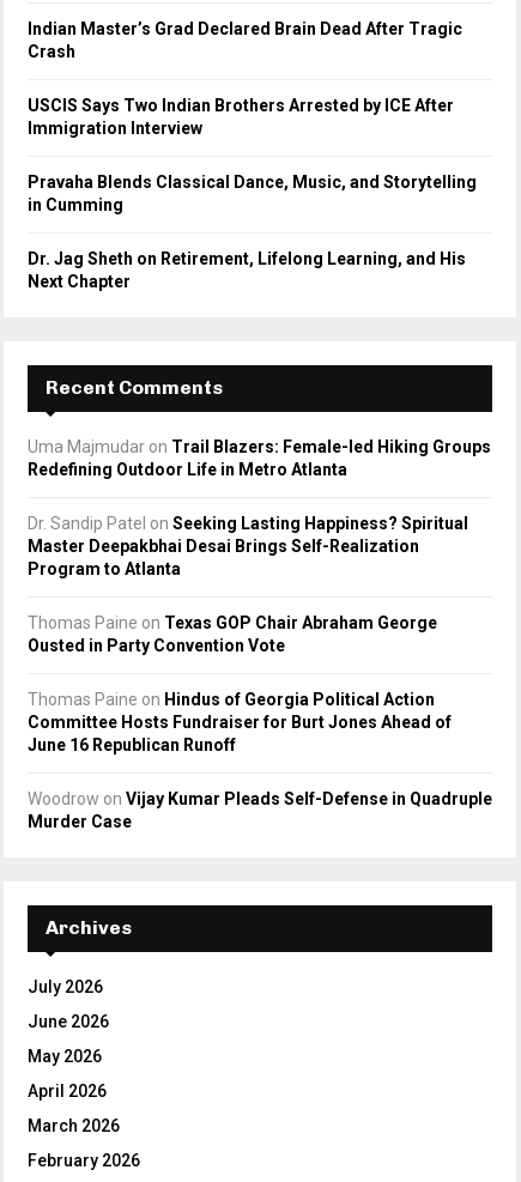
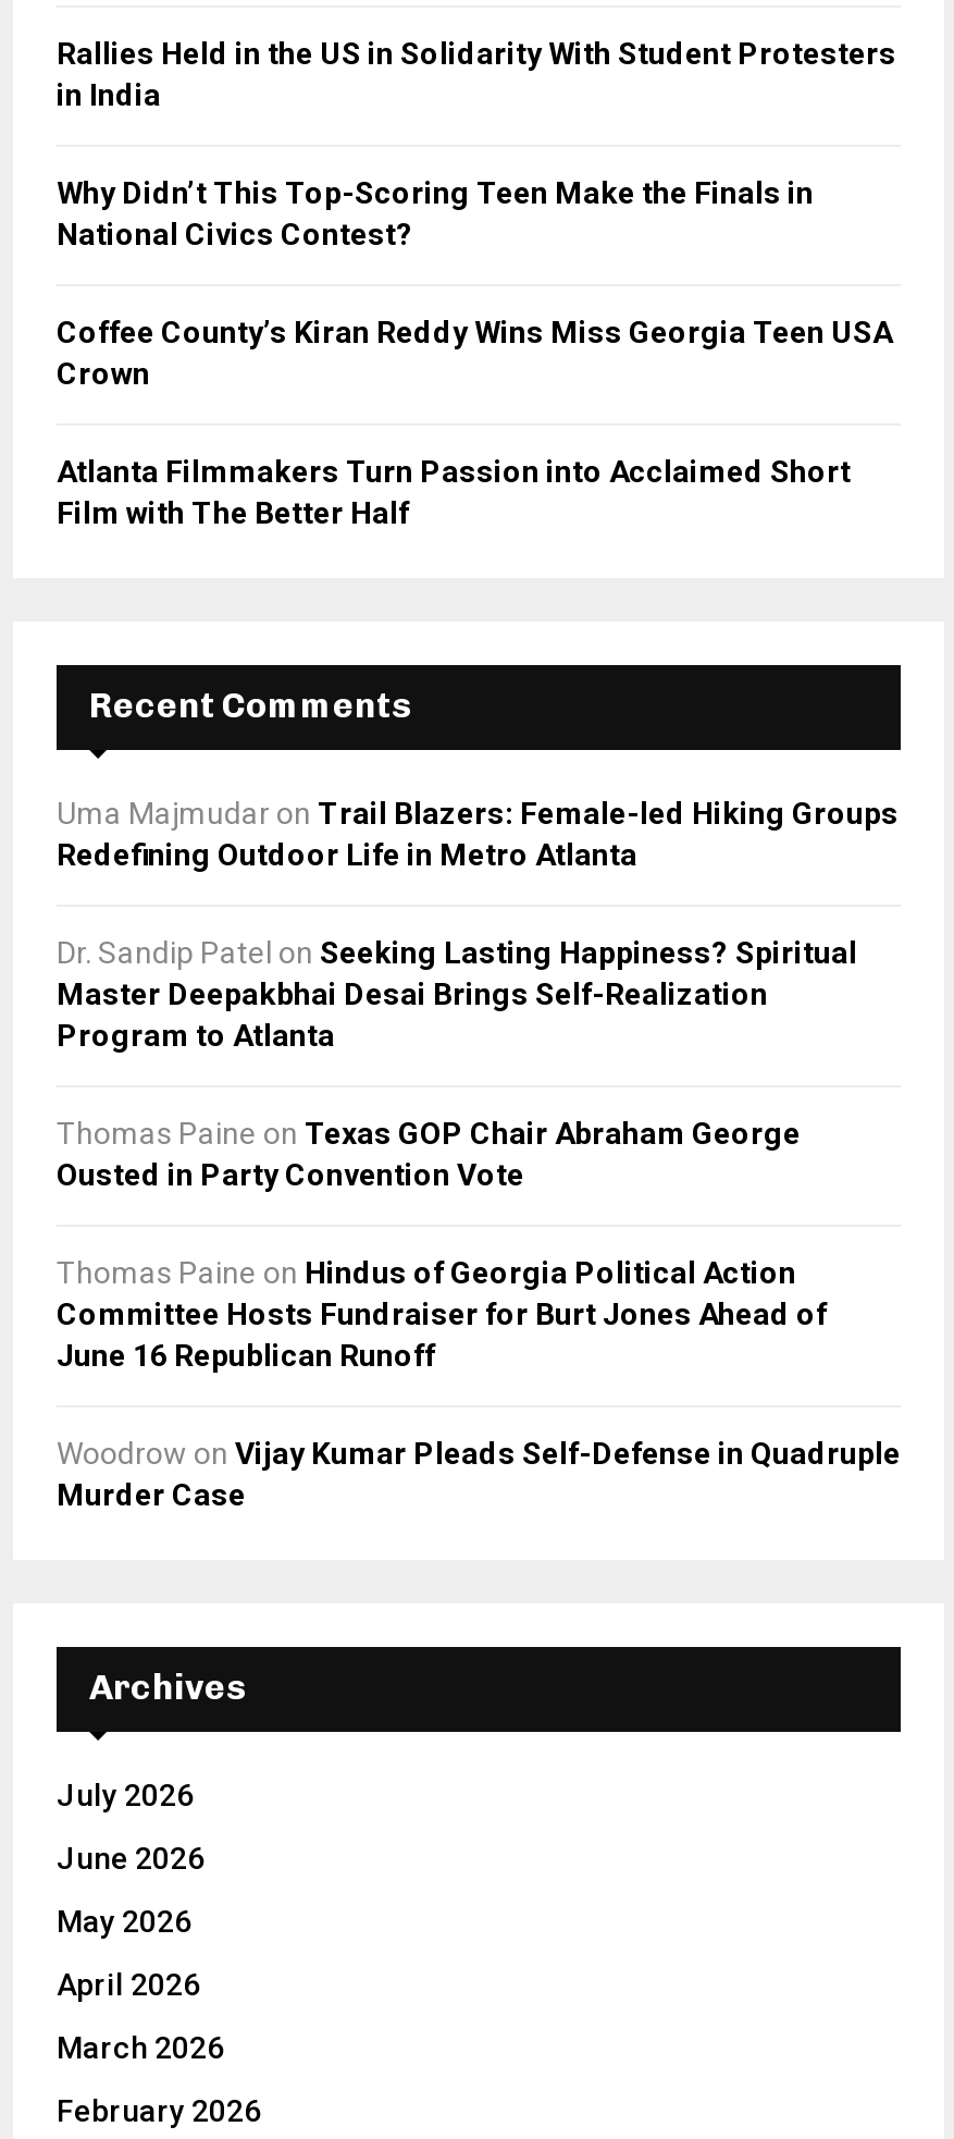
[28,19,462,61] Indian Master’s Grad Declared Brain Dead After Tragic | Crash -> [57,35,896,111] Rallies Held in the US in Solidarity With Student Protesters | in India
[28,96,454,138] USCIS Says Two Indian Brothers Arrested by ICE After | Immigration Interview -> [57,174,814,250] Why Didn’t This Top-Scoring Teen Make the Finals in | National Civics Contest?
[28,172,477,214] Pravaha Blends Classical Dance, Music, and Storytelling | in Cumming -> [57,313,892,389] Coffee County’s Kiran Reddy Wins Miss Georgia Teen USA | Crown
[28,249,466,291] Dr. Jag Sheth on Retirement, Lifelong Learning, and His | Next Chapter -> [57,453,851,529] Atlanta Filmmakers Turn Passion into Acclaimed Short | Film with The Better Half

